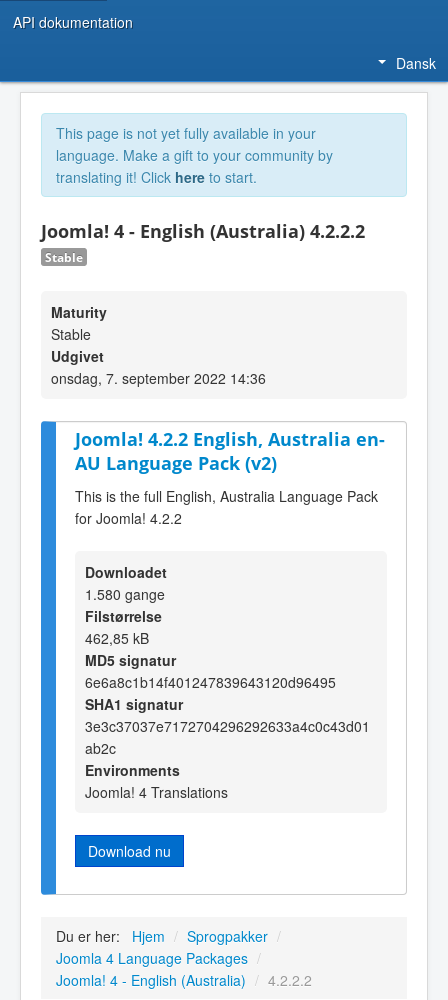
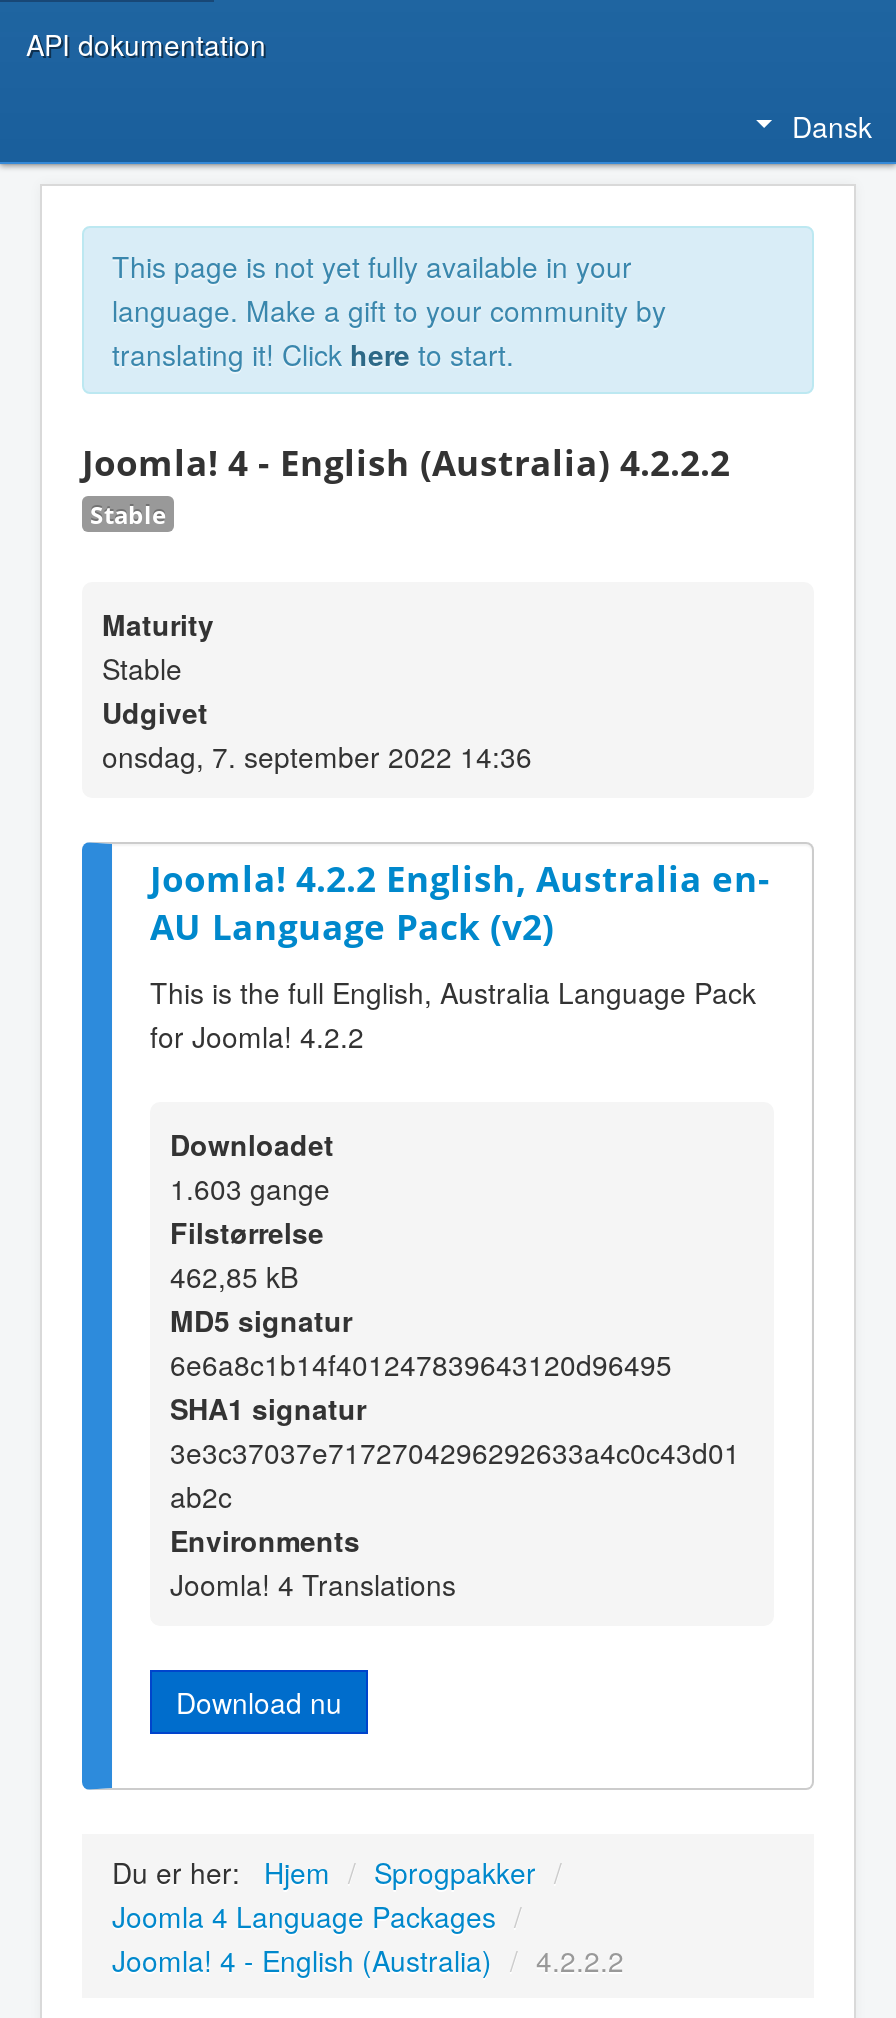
[85,584,165,604] 1.580 gange -> [170,1168,330,1208] 1.603 gange

